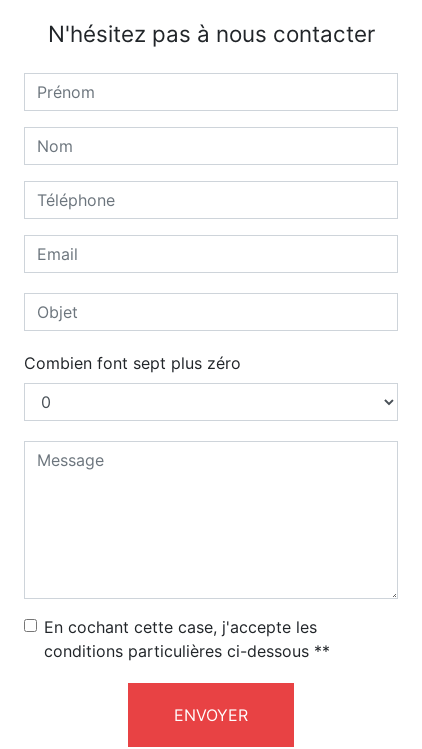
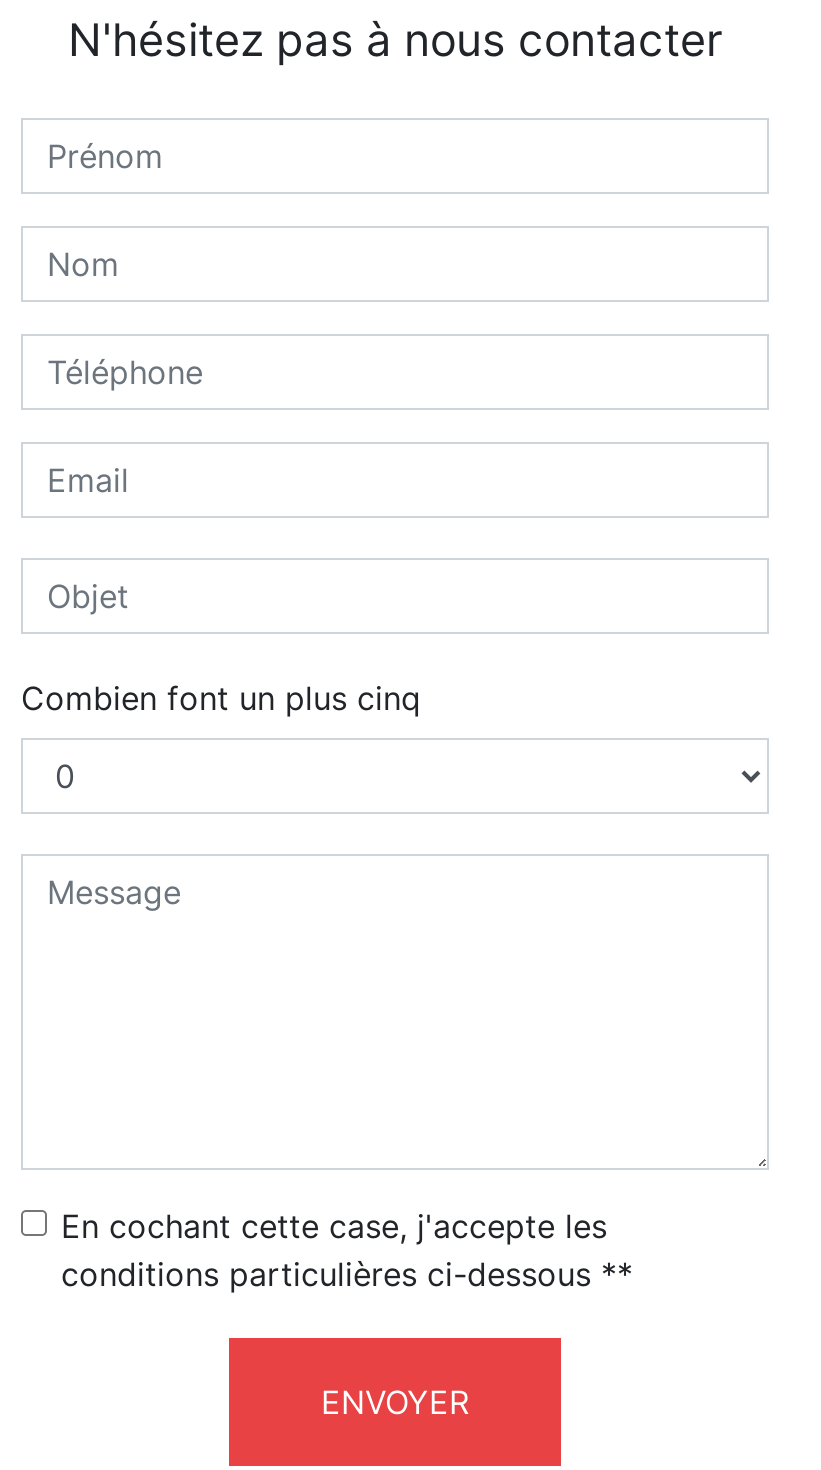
[24,352,241,372] Combien font sept plus zéro -> [21,677,421,717] Combien font un plus cinq

